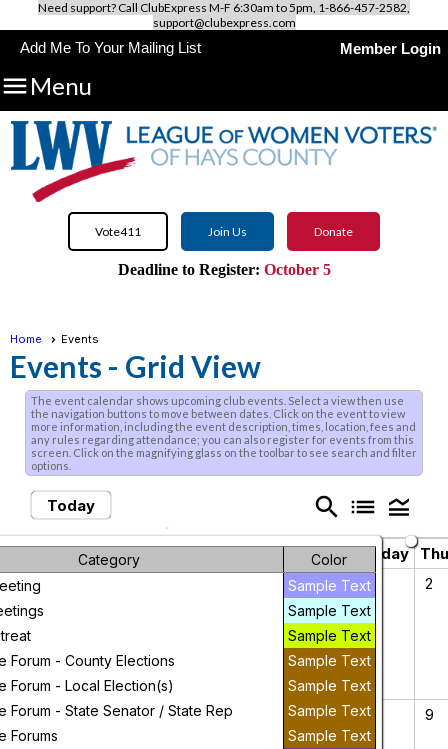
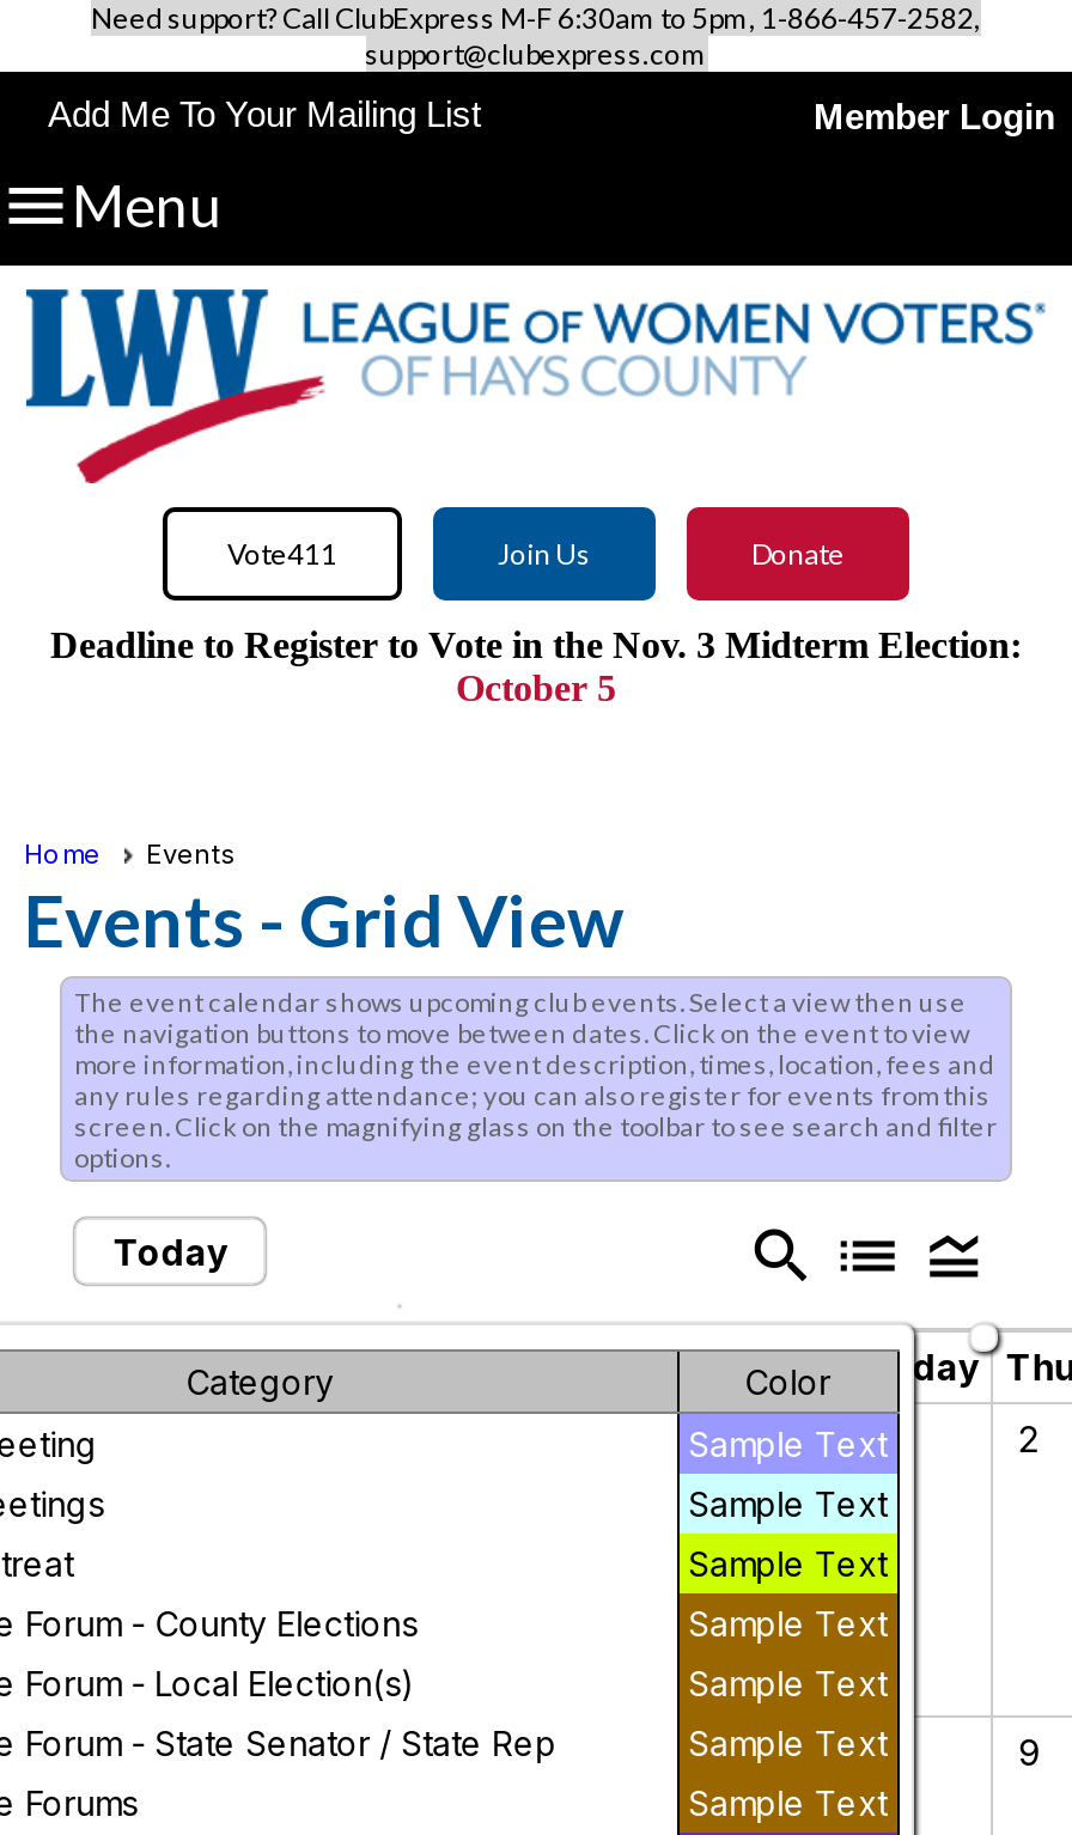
[117,261,330,278] Deadline to Register: October 5 -> [50,624,1022,708] Deadline to Register to Vote in the Nov. 3 Midterm Election: | October 5

